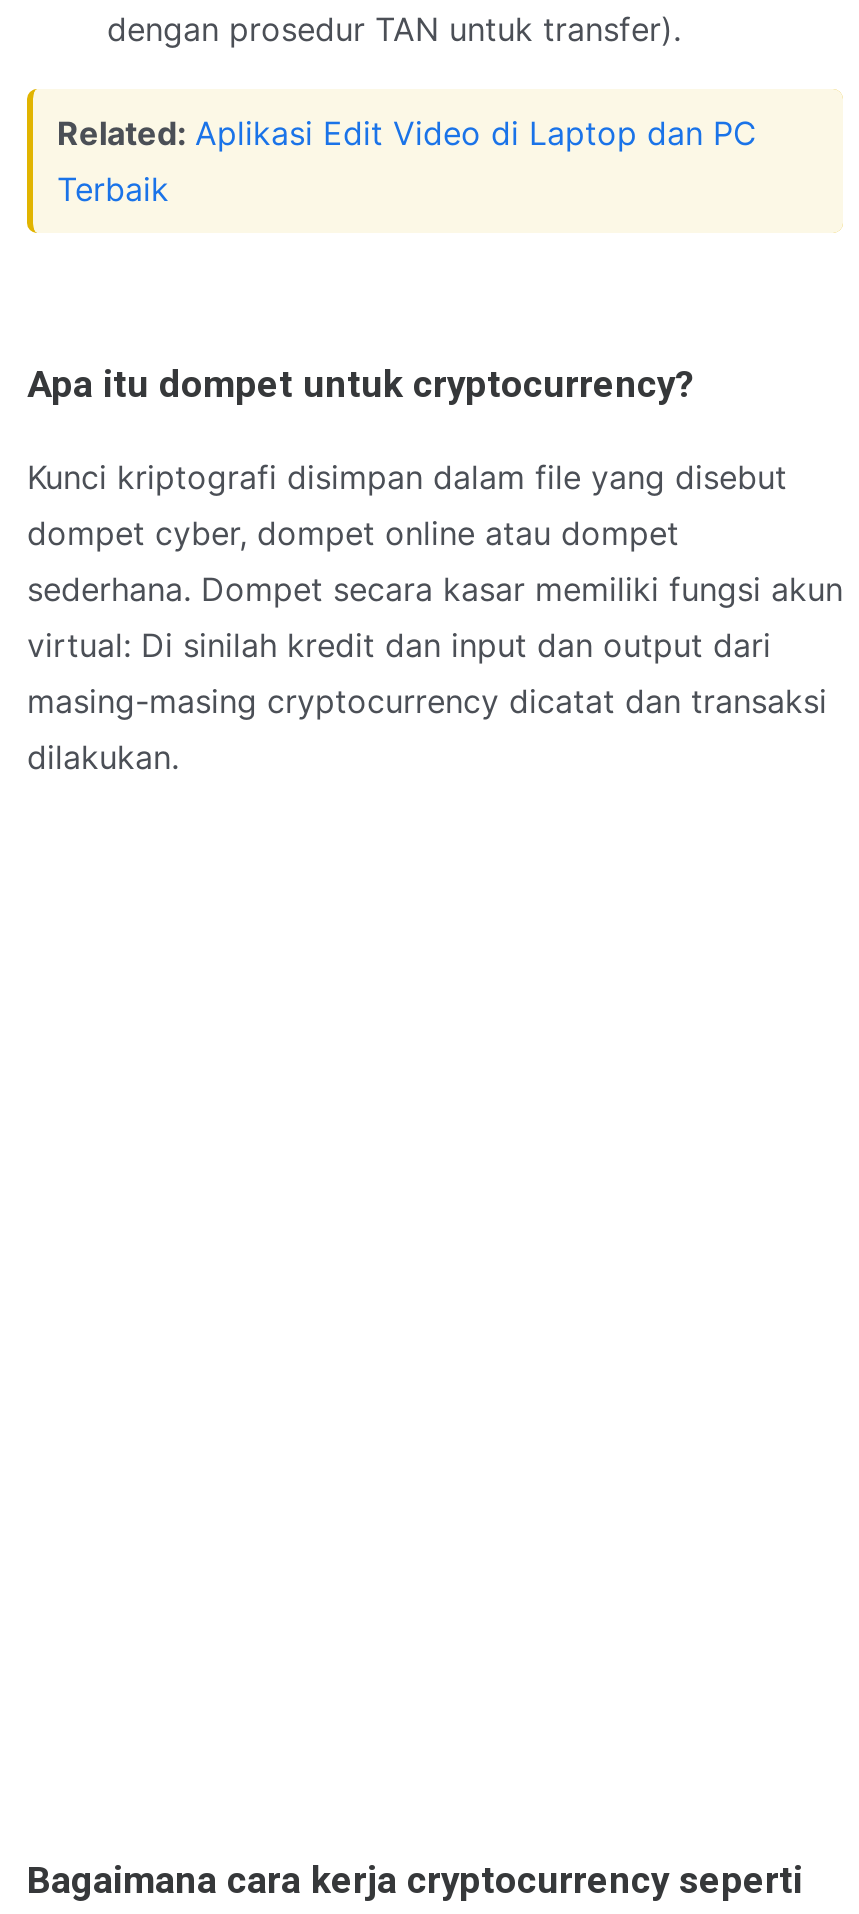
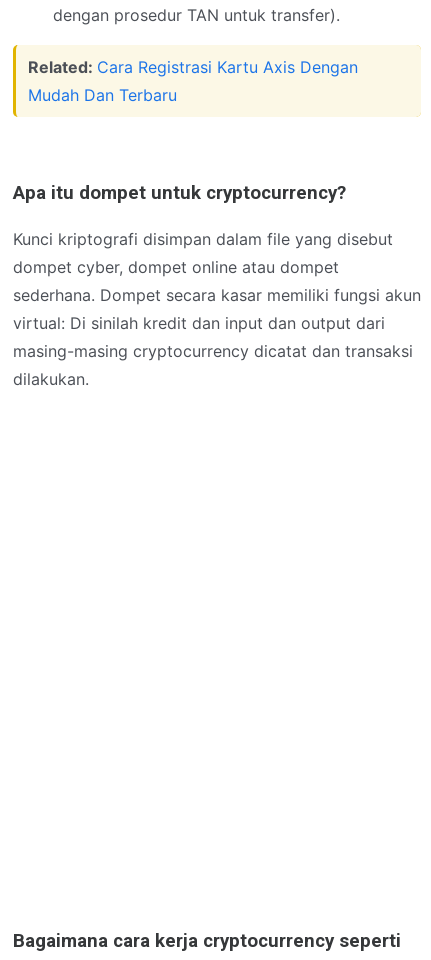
[57,113,757,209] Related: Aplikasi Edit Video di Laptop dan PC | Terbaik -> [28,57,358,105] Related: Cara Registrasi Kartu Axis Dengan | Mudah Dan Terbaru

